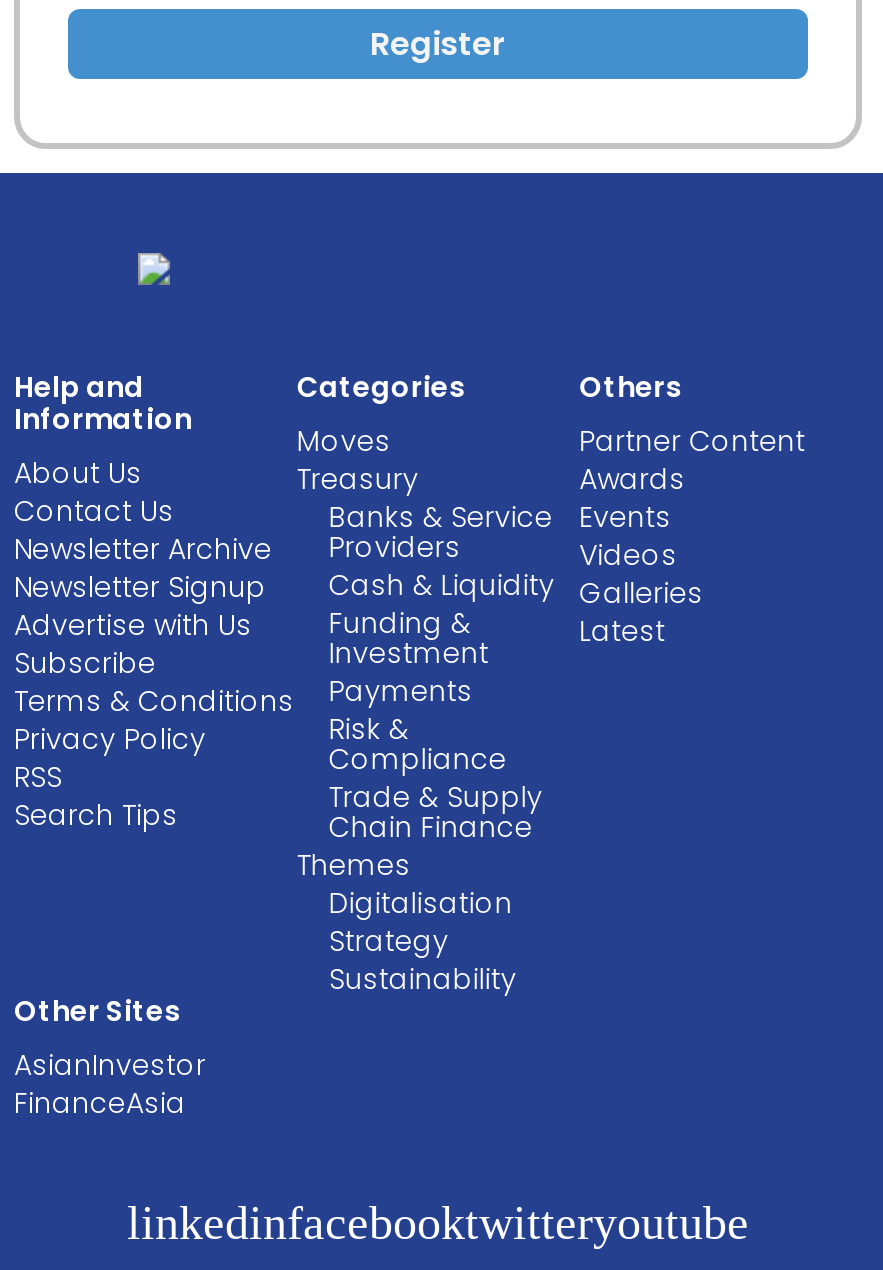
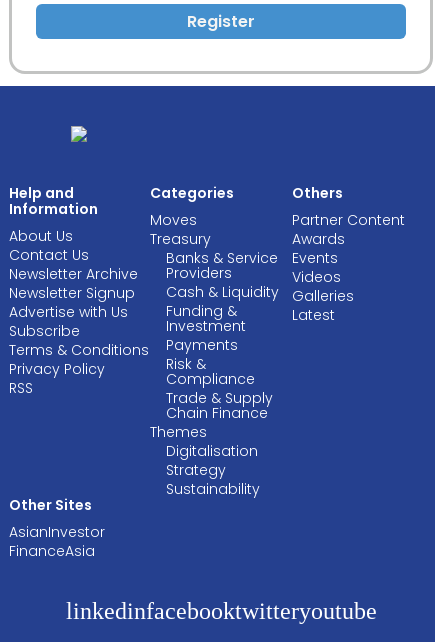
[14,795,178,835] Search Tips -> none

